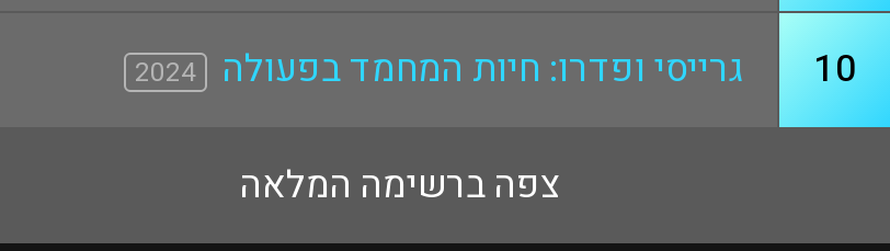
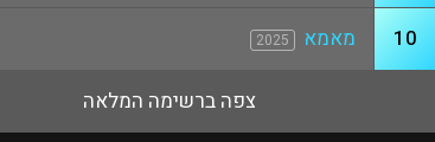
[135,41,744,96] גרייסי ופדרו: חיות המחמד בפעולה | 2024 -> [256,23,356,53] מאמא | 2025

